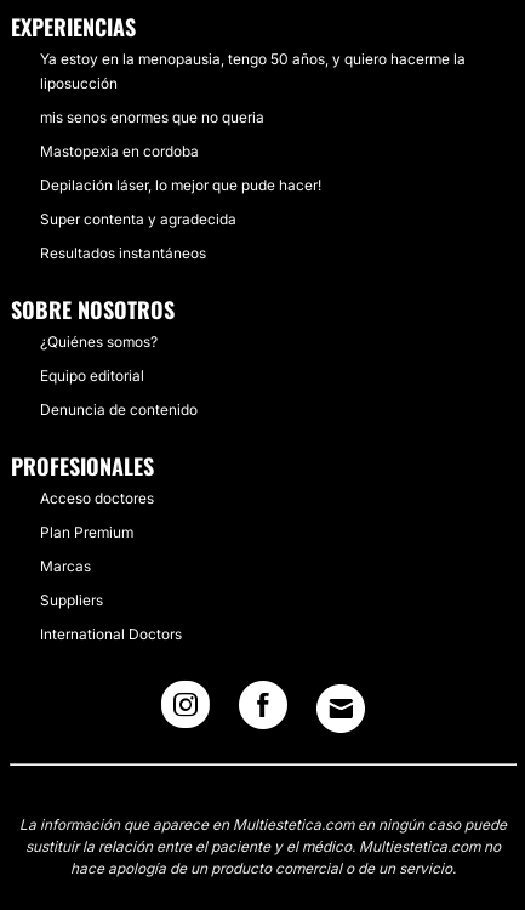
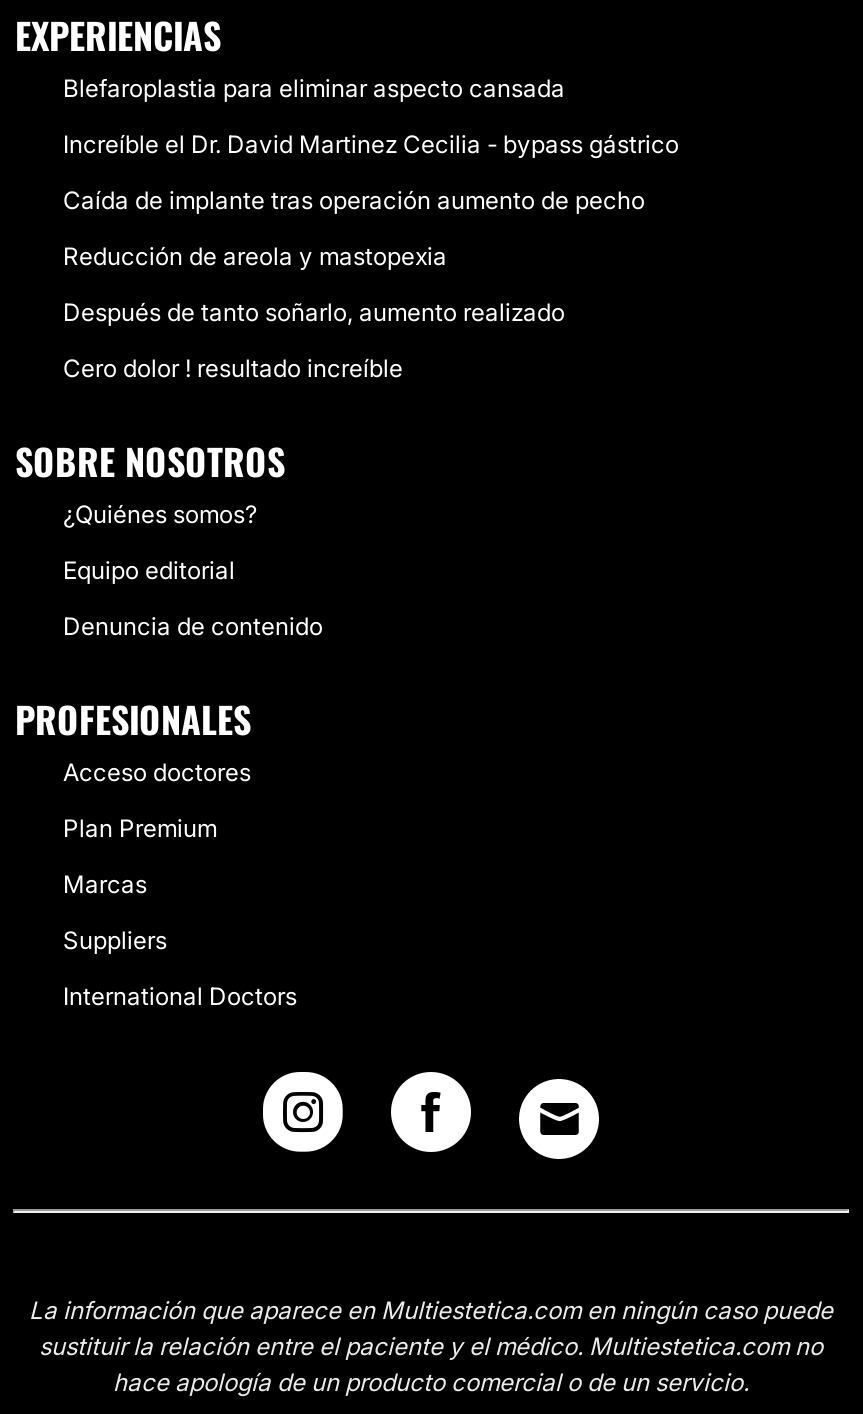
[40,50,466,92] Ya estoy en la menopausia, tengo 50 años, y quiero hacerme la | liposucción -> [63,73,565,103] Blefaroplastia para eliminar aspecto cansada
[40,108,264,126] mis senos enormes que no queria -> [63,129,679,159] Increíble el Dr. David Martinez Cecilia - bypass gástrico
[40,142,199,160] Mastopexia en cordoba -> [63,185,645,215] Caída de implante tras operación aumento de pecho
[40,176,321,194] Depilación láser, lo mejor que pude hacer! -> [63,241,447,271] Reducción de areola y mastopexia
[40,210,236,228] Super contenta y agradecida -> [63,297,565,327] Después de tanto soñarlo, aumento realizado
[40,244,206,262] Resultados instantáneos -> [63,353,403,383] Cero dolor ! resultado increíble

